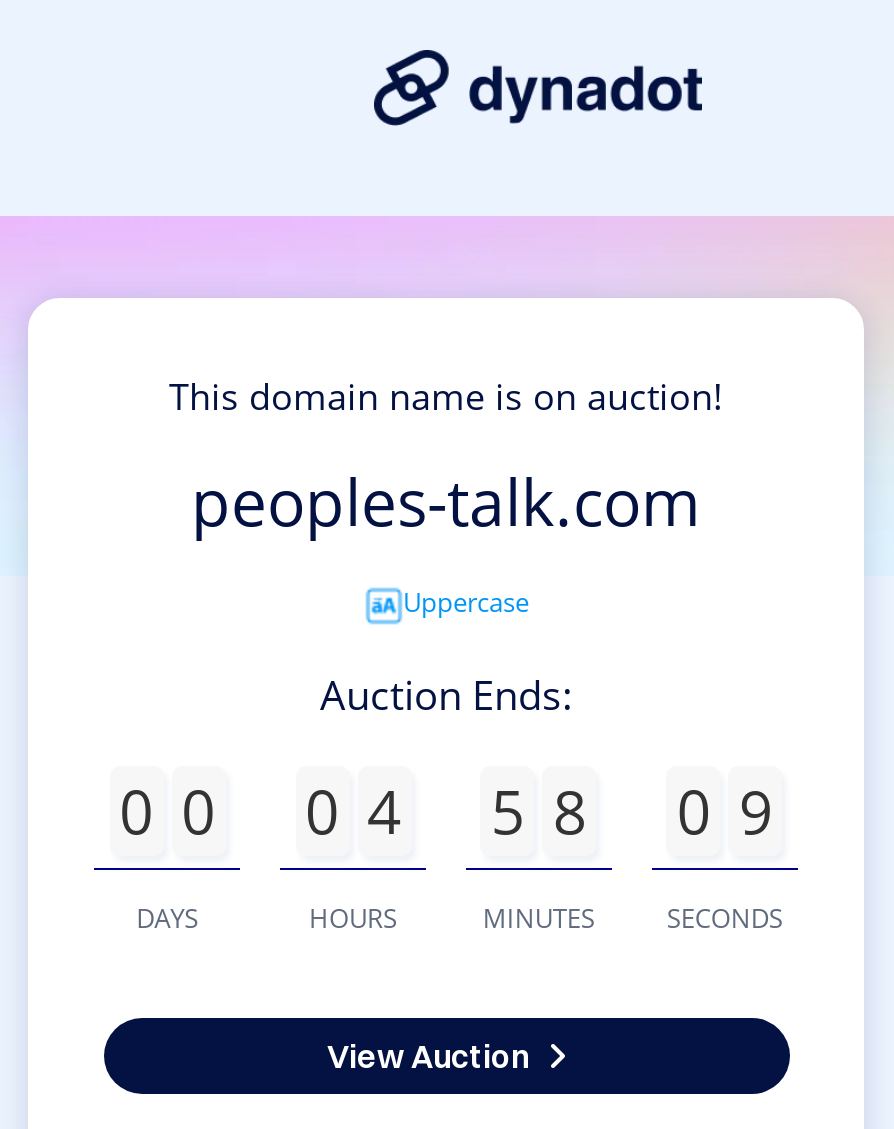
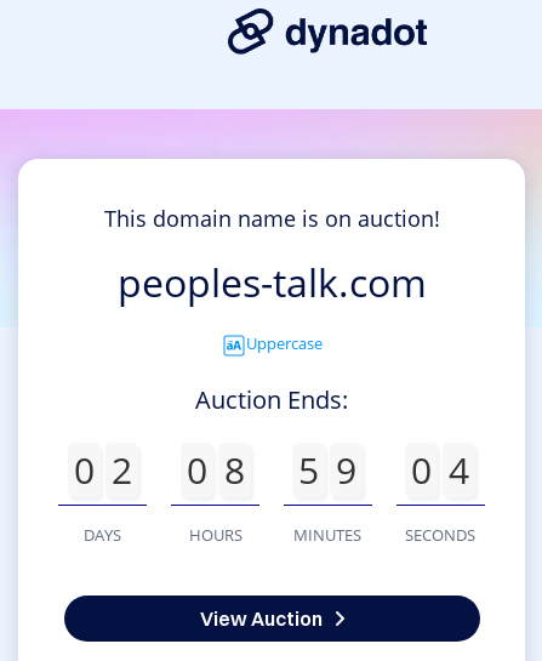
[119,770,215,852] 0 0 -> [73,445,132,495] 0 2
[305,770,401,852] 0 4 -> [186,445,244,495] 0 8
[491,770,587,852] 5 8 -> [299,445,357,495] 5 9
[677,770,773,852] 0 9 -> [411,445,470,495] 0 4

